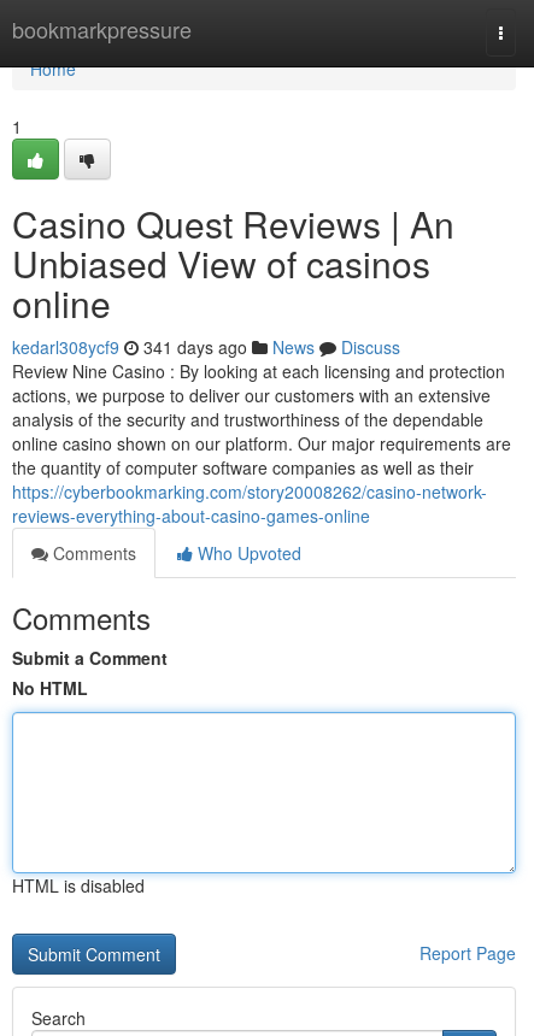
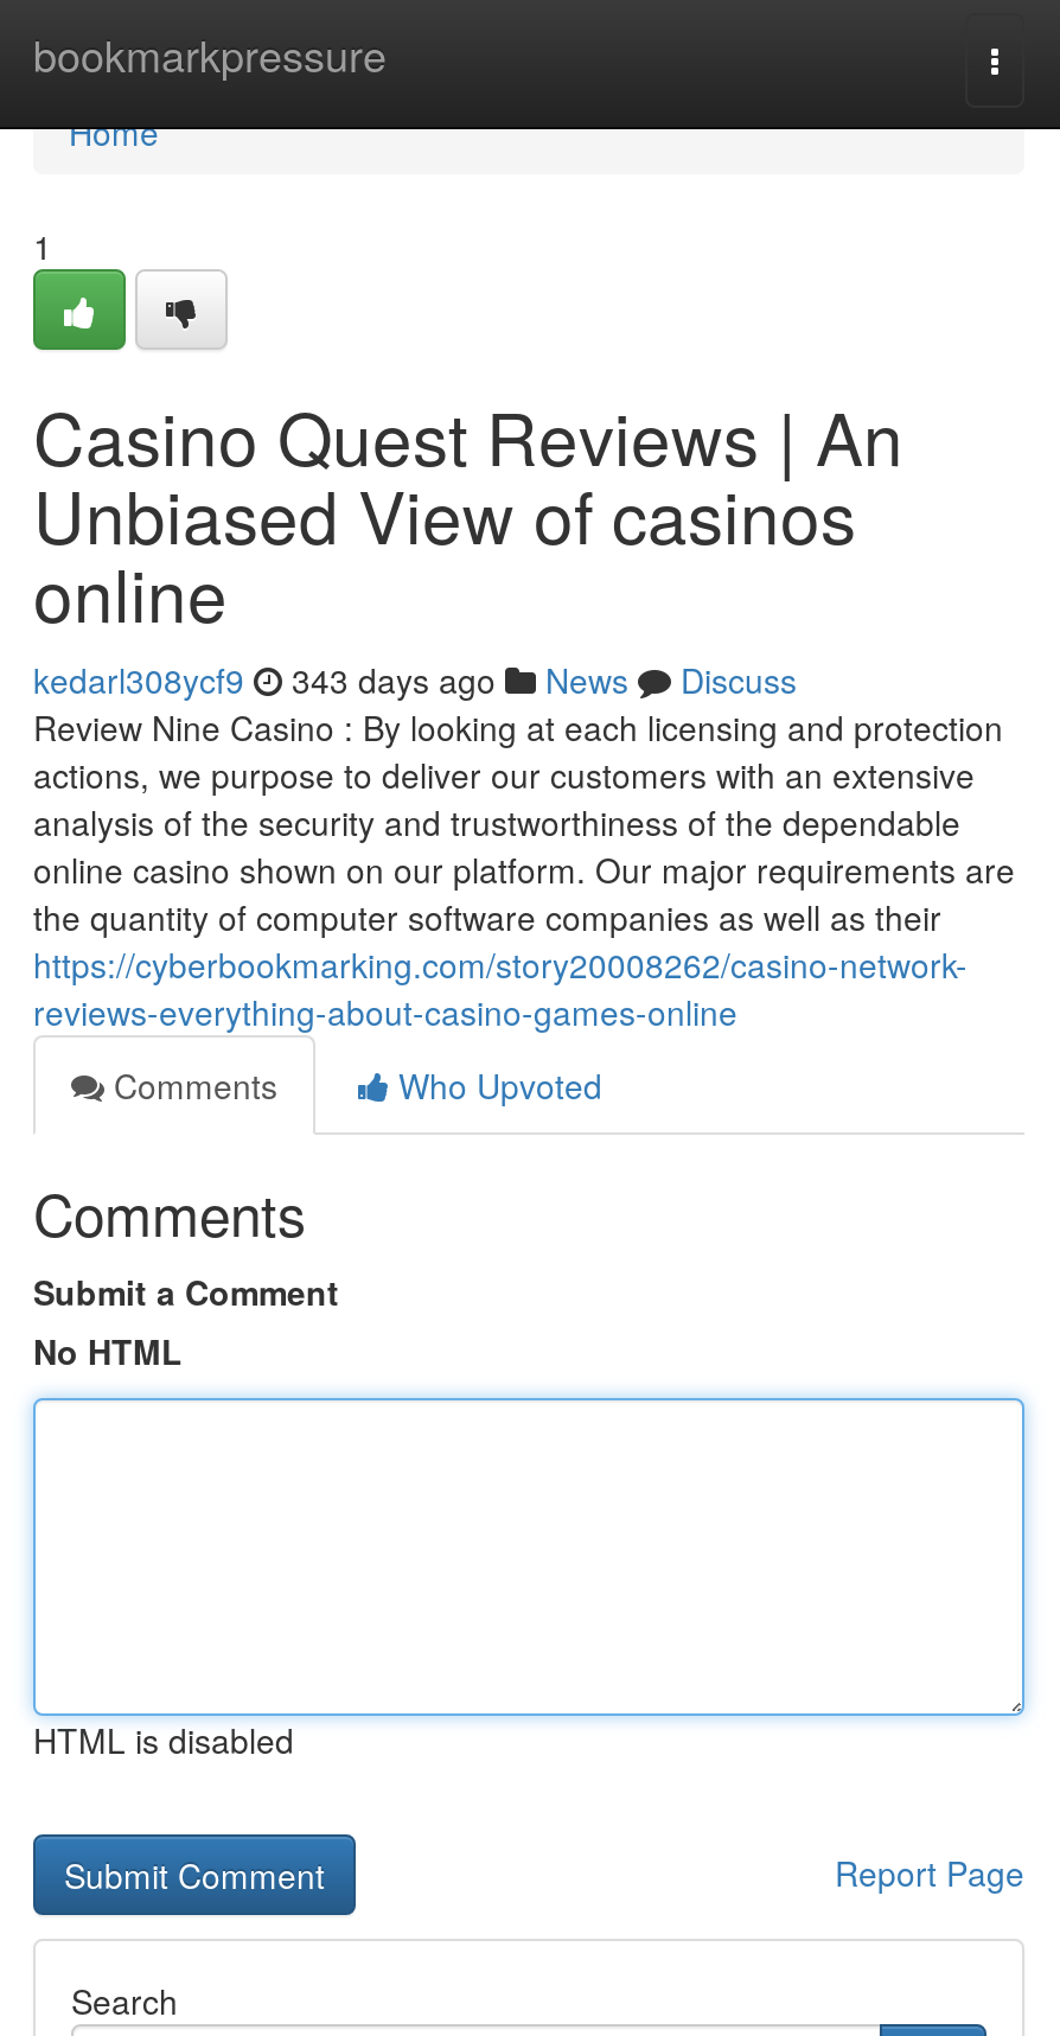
[12,335,400,359] kedarl308ycf9 341 days ago News Discuss -> [33,656,797,703] kedarl308ycf9 343 days ago News Discuss

